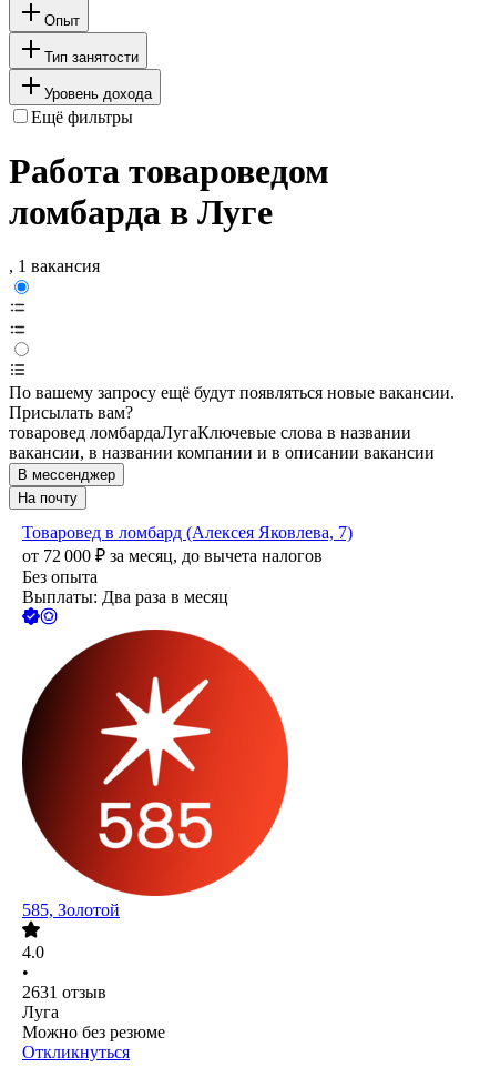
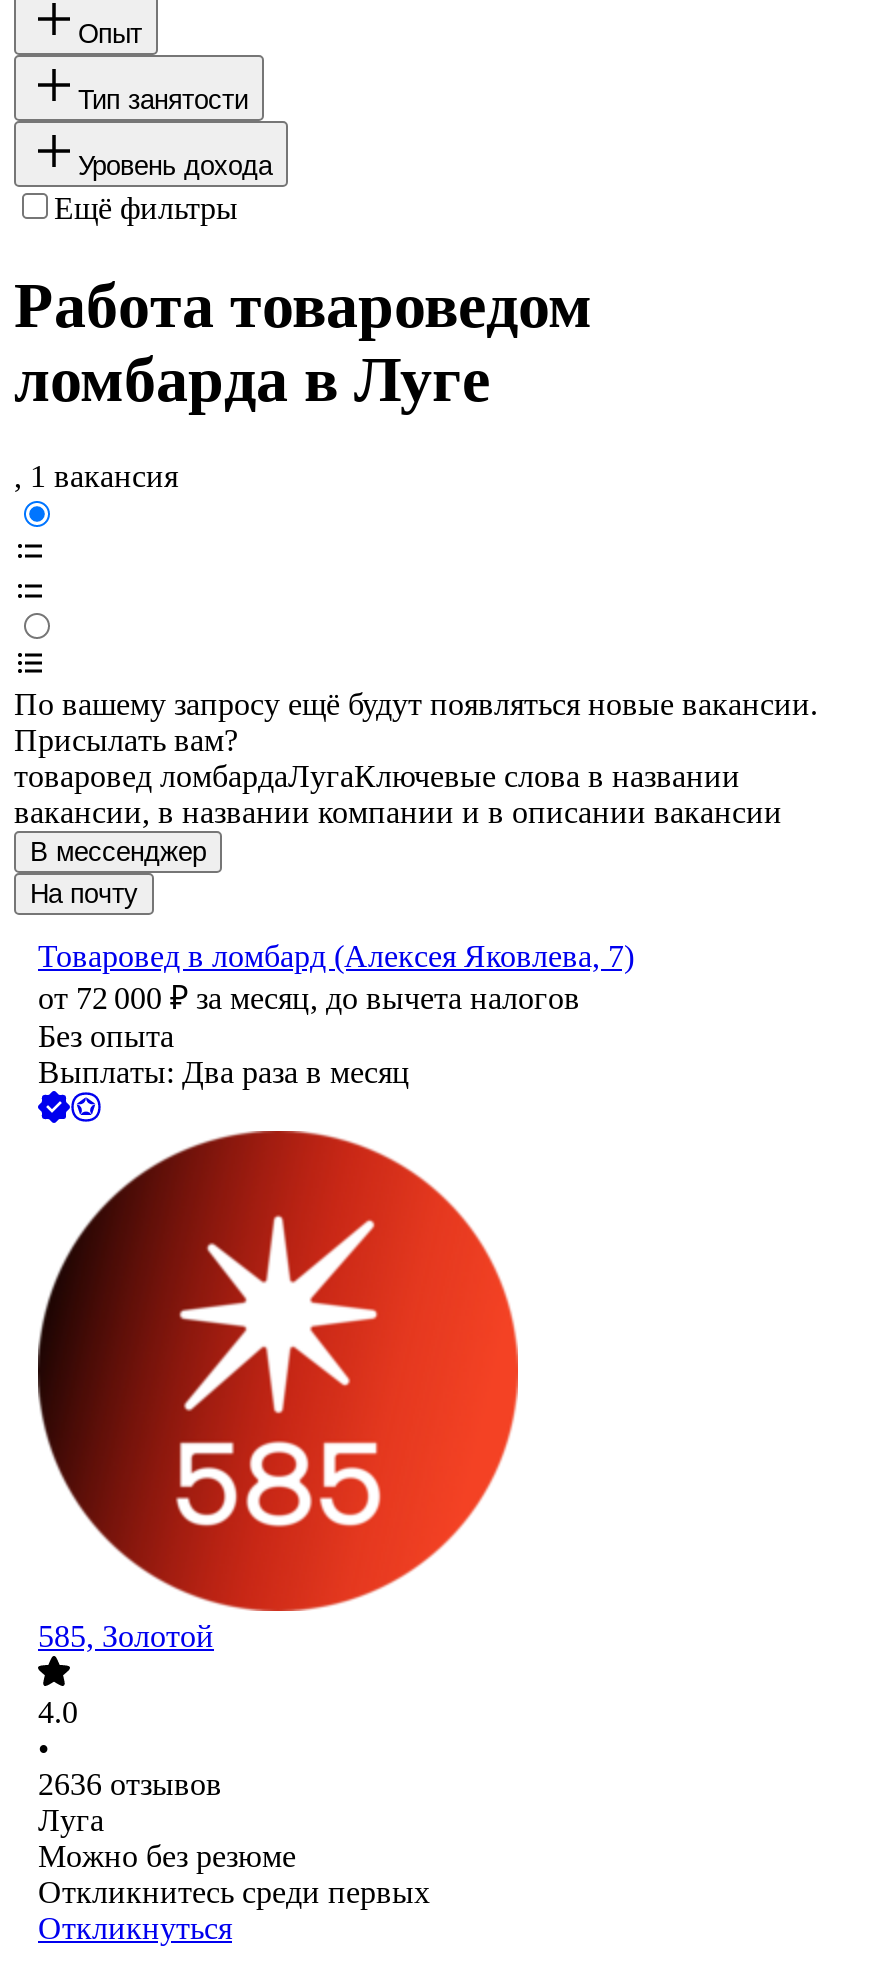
[22,983,106,1002] 2631 отзыв -> [38,1768,222,1802] 2636 отзывов
none -> [38,1876,430,1910] Откликнитесь среди первых

